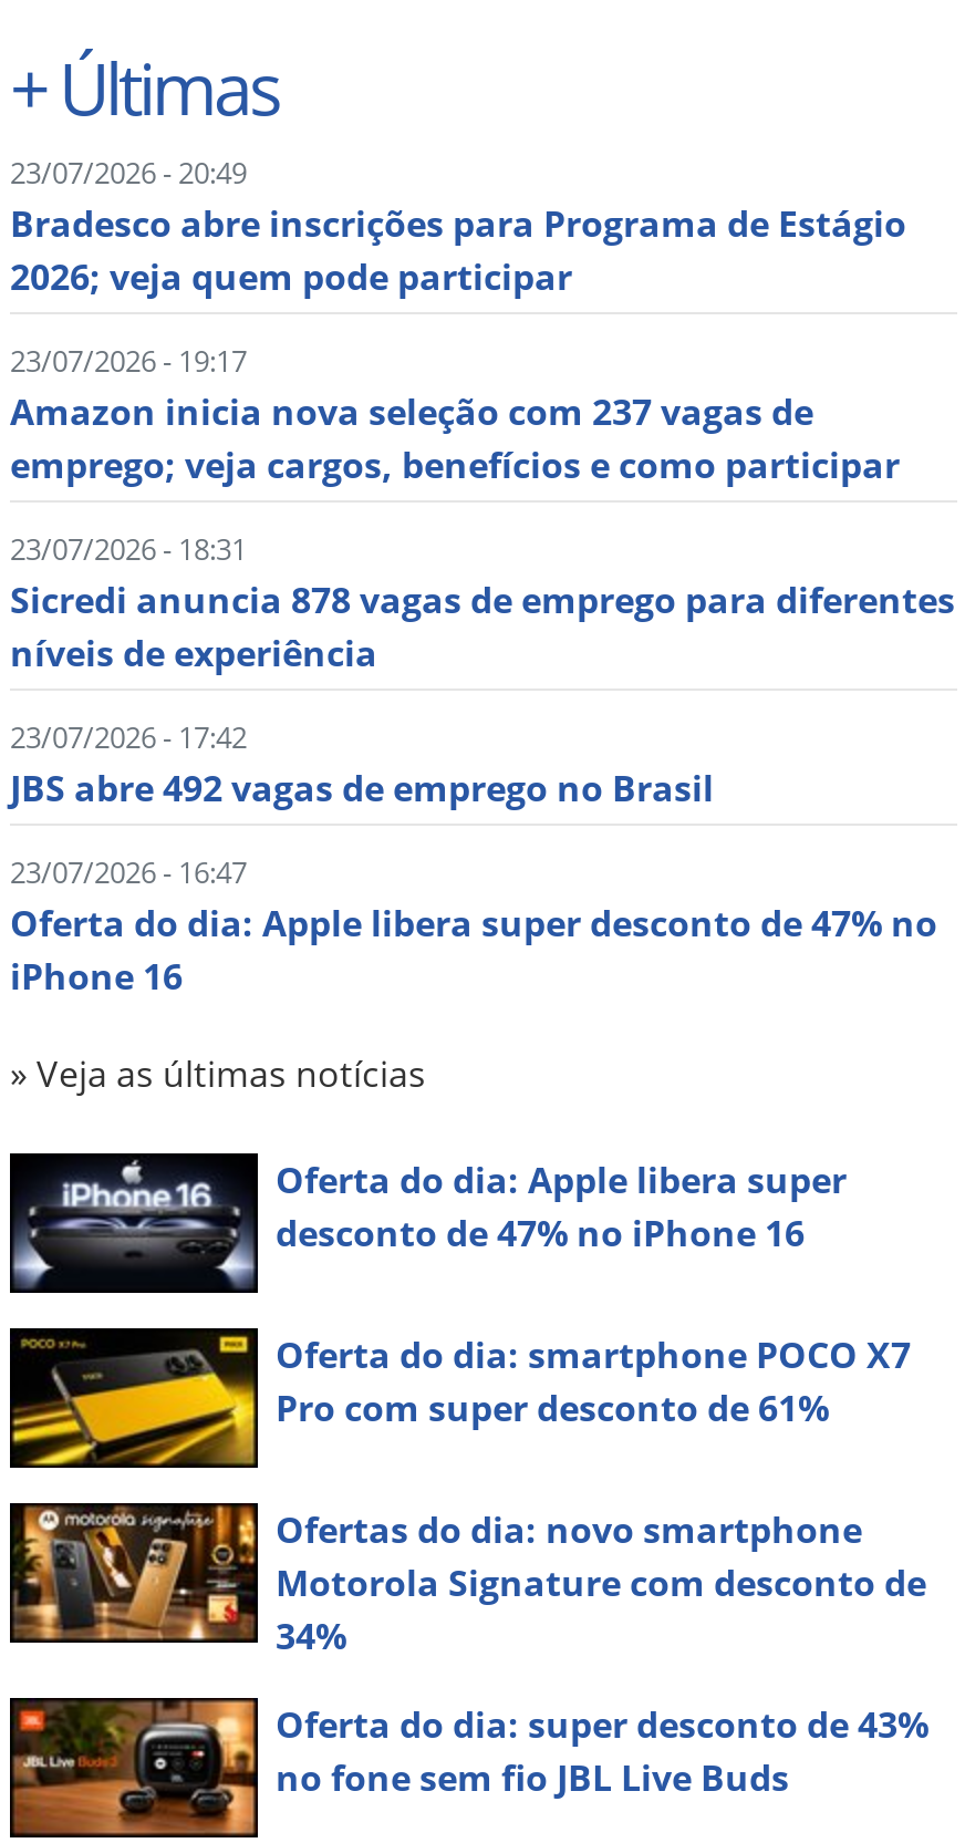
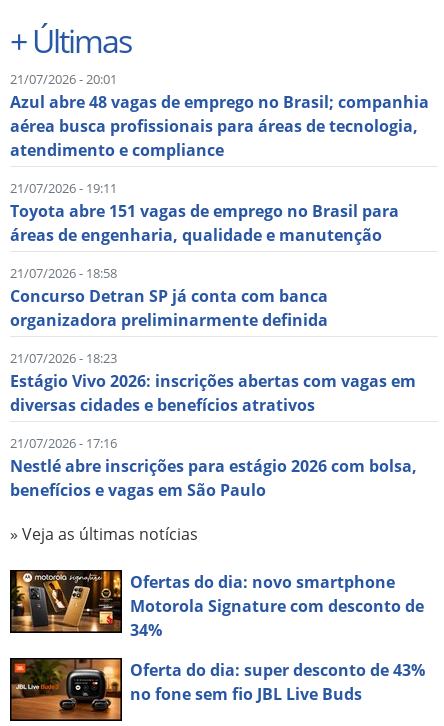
[10,153,906,301] 23/07/2026 - 20:49 | Bradesco abre inscrições para Programa de Estágio | 2026; veja quem pode participar -> [10,70,429,161] 21/07/2026 - 20:01 | Azul abre 48 vagas de emprego no Brasil; companhia | aérea busca profissionais para áreas de tecnologia, | atendimento e compliance
[10,341,900,489] 23/07/2026 - 19:17 | Amazon inicia nova seleção com 237 vagas de | emprego; veja cargos, benefícios e como participar -> [10,179,399,246] 21/07/2026 - 19:11 | Toyota abre 151 vagas de emprego no Brasil para | áreas de engenharia, qualidade e manutenção
[10,529,955,678] 23/07/2026 - 18:31 | Sicredi anuncia 878 vagas de emprego para diferentes | níveis de experiência -> [10,264,328,331] 21/07/2026 - 18:58 | Concurso Detran SP já conta com banca | organizadora preliminarmente definida
[10,717,714,813] 23/07/2026 - 17:42 | JBS abre 492 vagas de emprego no Brasil -> [10,349,416,416] 21/07/2026 - 18:23 | Estágio Vivo 2026: inscrições abertas com vagas em | diversas cidades e benefícios atrativos
[10,853,937,1001] 23/07/2026 - 16:47 | Oferta do dia: Apple libera super desconto de 47% no | iPhone 16 -> [10,434,417,501] 21/07/2026 - 17:16 | Nestlé abre inscrições para estágio 2026 com bolsa, | benefícios e vagas em São Paulo
moved [10,1050,426,1098] -> [10,523,198,545]: » Veja as últimas notícias
[10,1156,911,1470] [image] | Oferta do dia: Apple libera super | desconto de 47% no iPhone 16 | Oferta do dia: smartphone POCO X7 | Pro com super desconto de 61% -> none

